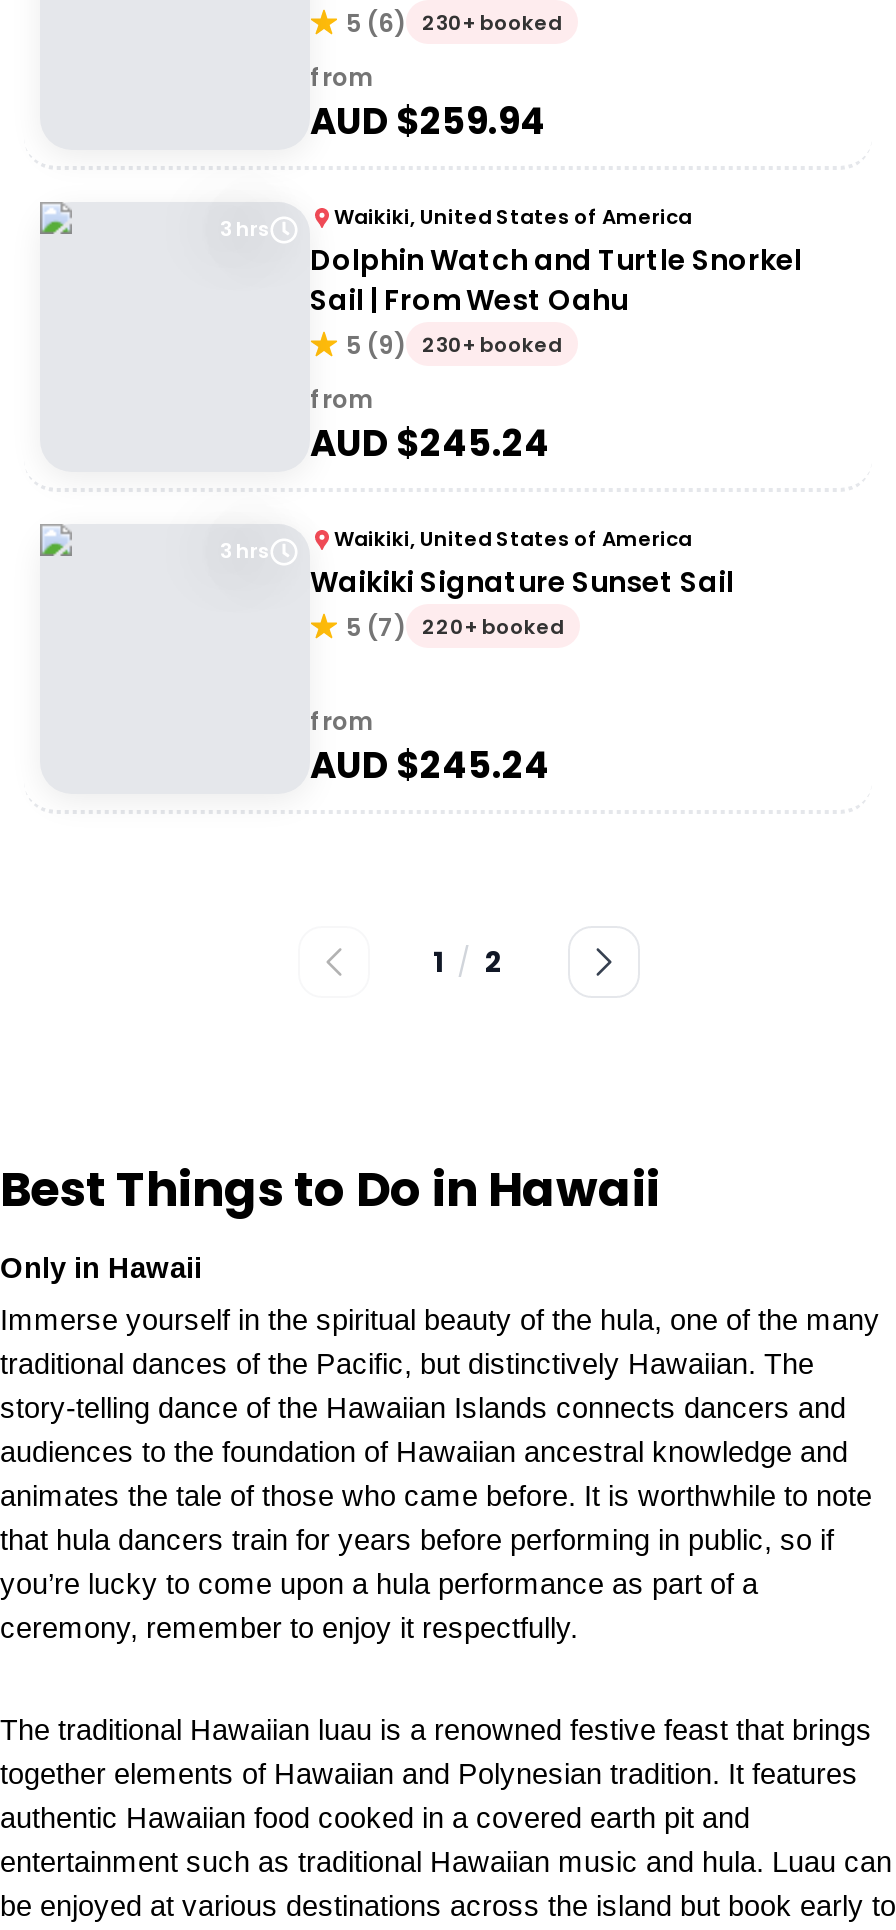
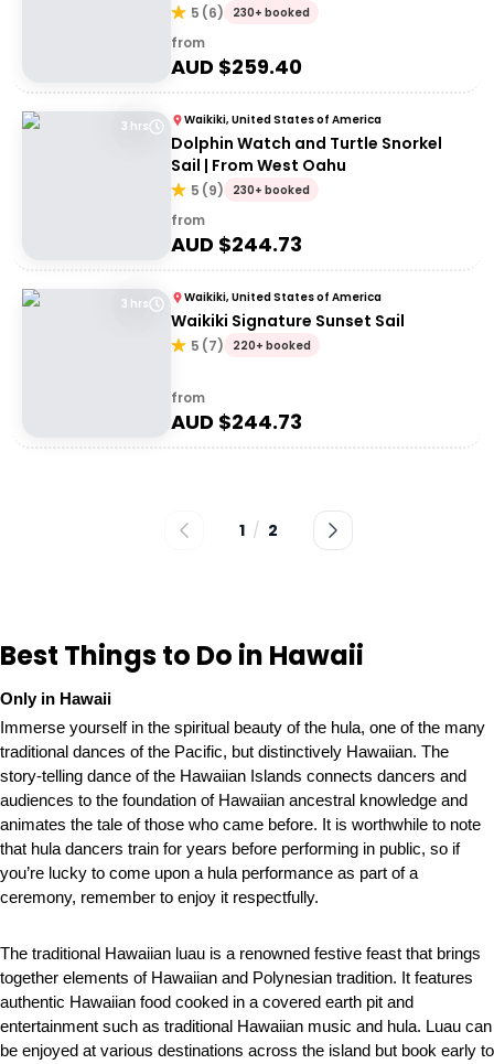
[310,96,546,146] AUD $259.94 -> [171,53,302,80] AUD $259.40
[310,418,550,468] AUD $245.24 -> [171,230,302,258] AUD $244.73
[310,740,550,790] AUD $245.24 -> [171,408,302,436] AUD $244.73

